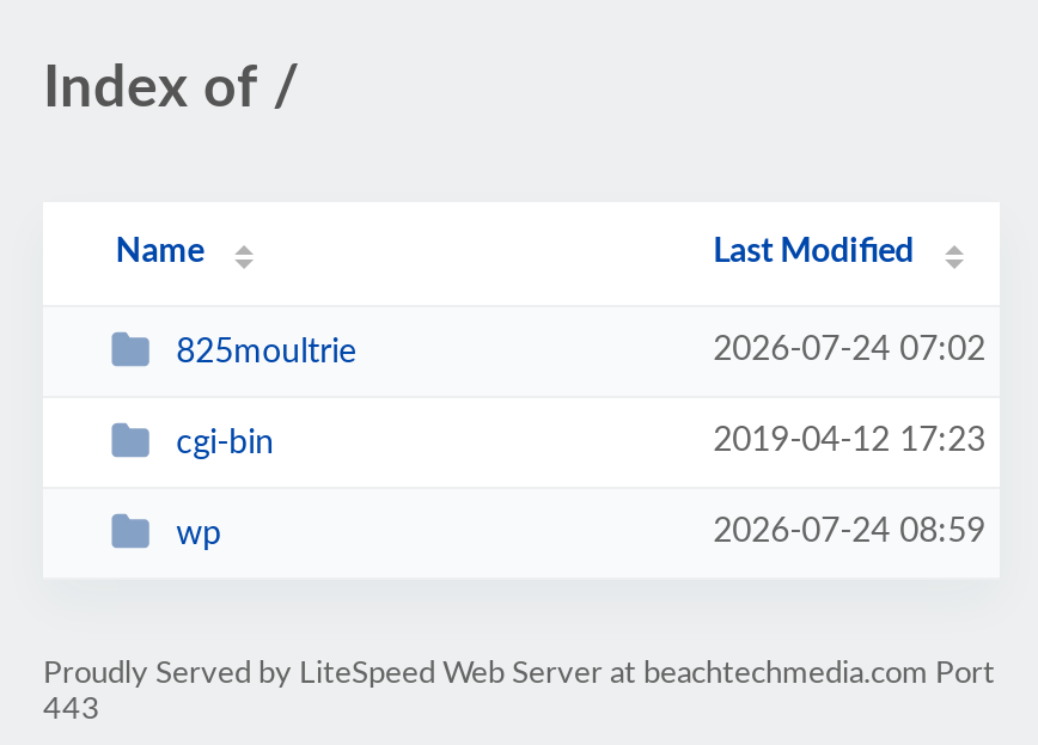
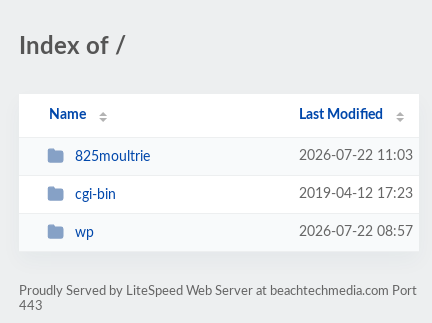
[713,334,986,367] 2026-07-24 07:02 -> [299,149,413,163] 2026-07-22 11:03
[713,515,986,549] 2026-07-24 08:59 -> [299,225,413,239] 2026-07-22 08:57

